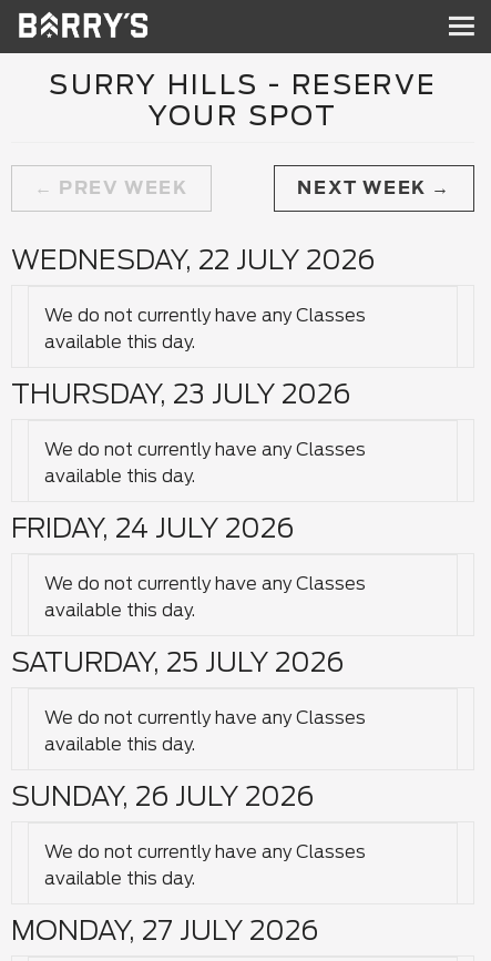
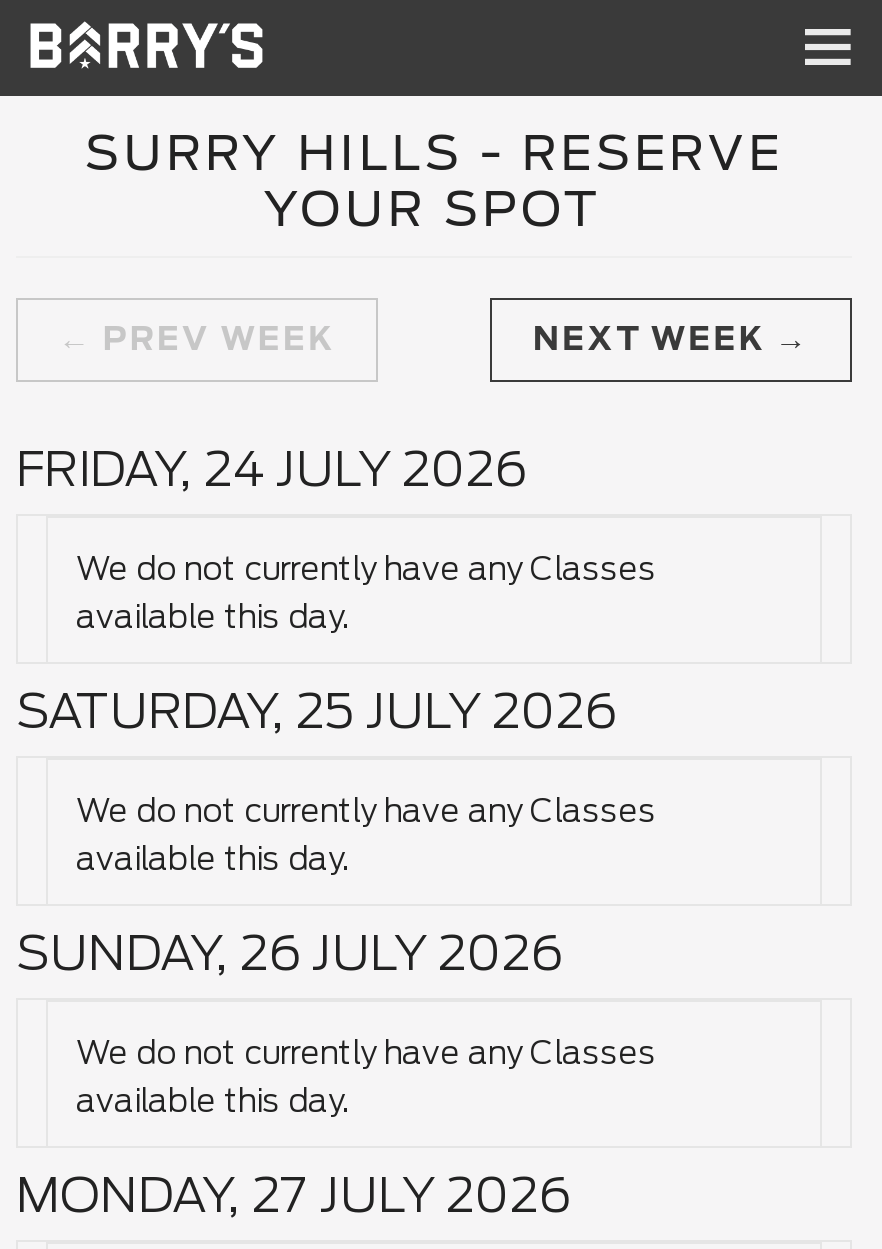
[11,244,375,487] WEDNESDAY, 22 JULY 2026 | We do not currently have any Classes | available this day. | THURSDAY, 23 JULY 2026 | We do not currently have any Classes | available this day. -> none

